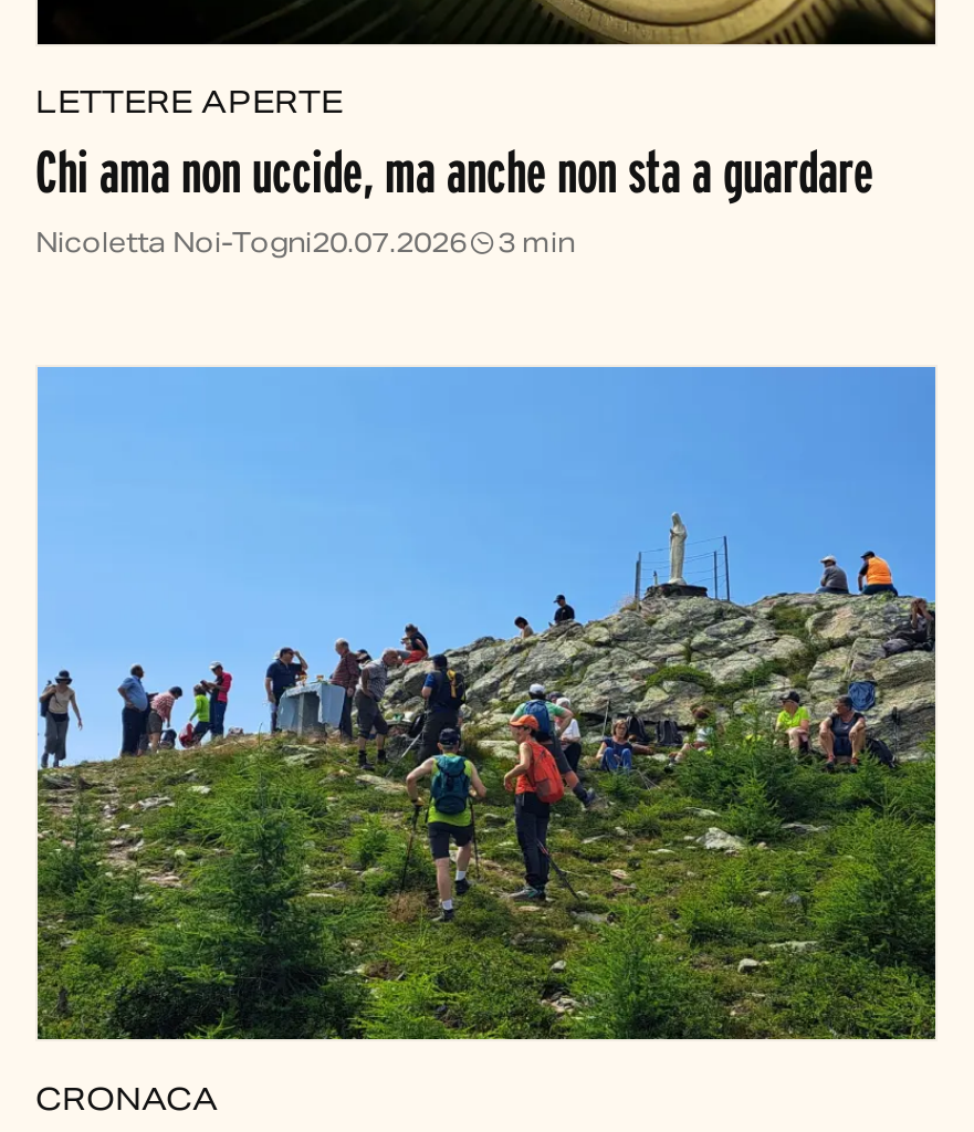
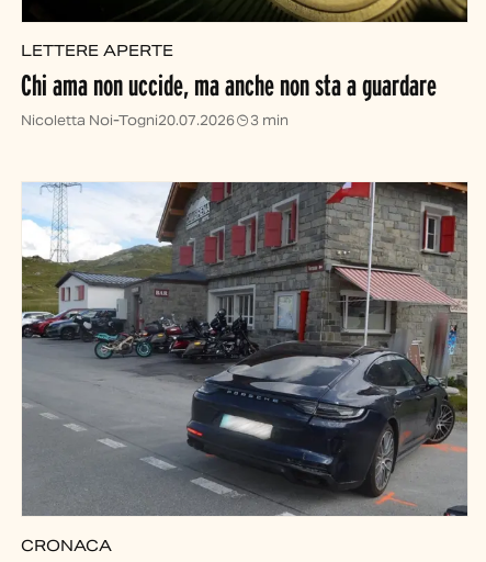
[35,365,938,1041] [image] -> [21,181,468,517] [image]

